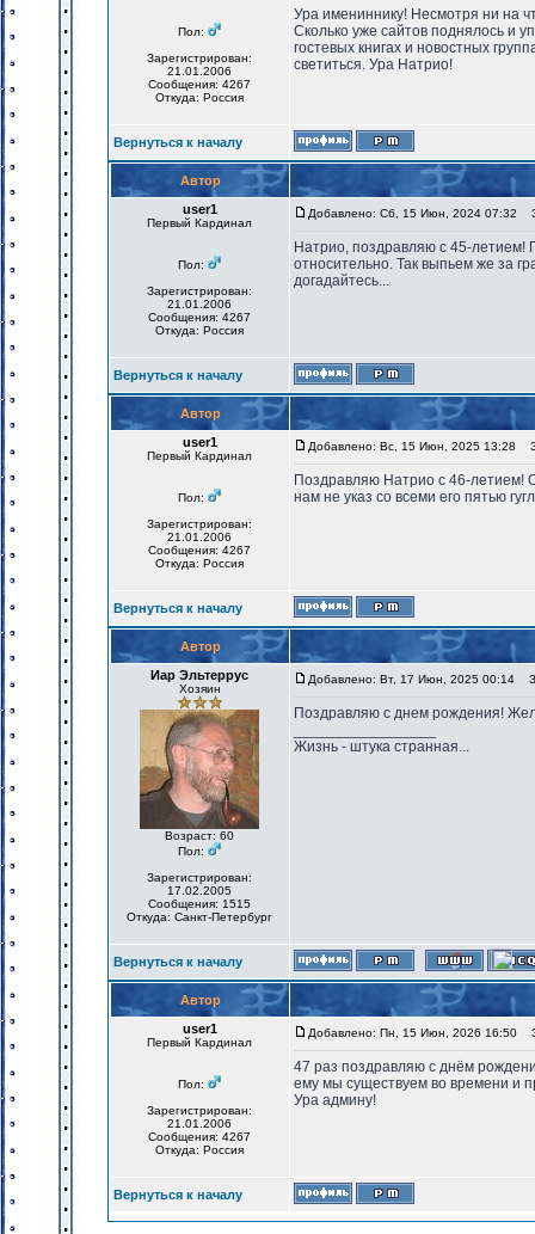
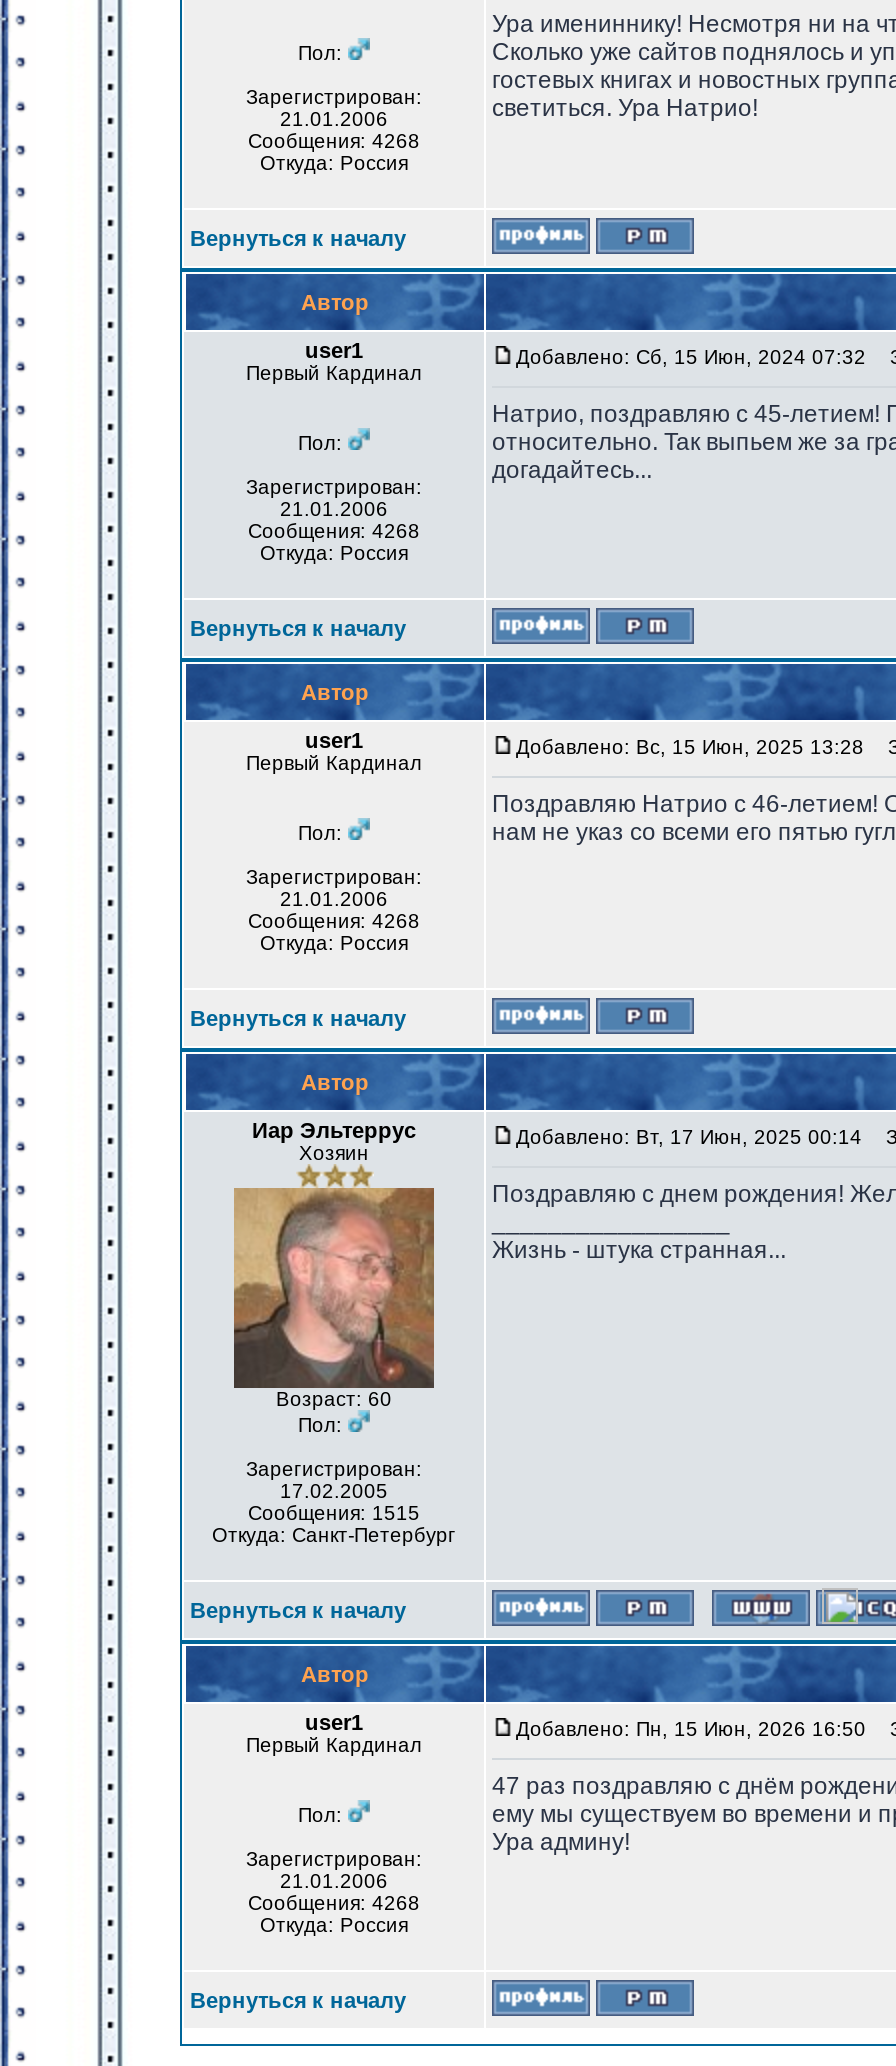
[148,78,251,91] Сообщения: 4267 -> [248,130,420,152] Сообщения: 4268
[148,311,251,324] Сообщения: 4267 -> [248,520,420,542] Сообщения: 4268
[148,544,251,557] Сообщения: 4267 -> [248,910,420,932] Сообщения: 4268
[148,1130,251,1143] Сообщения: 4267 -> [248,1892,420,1914] Сообщения: 4268

